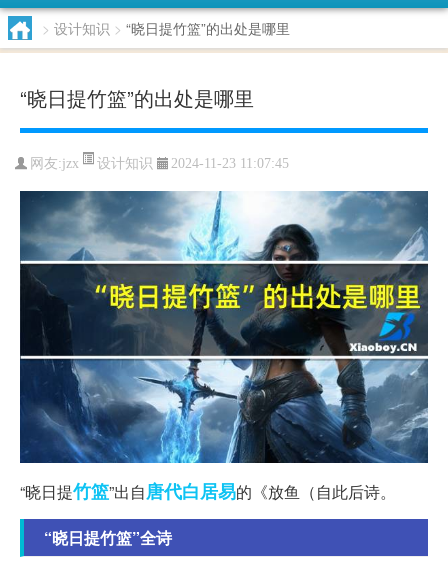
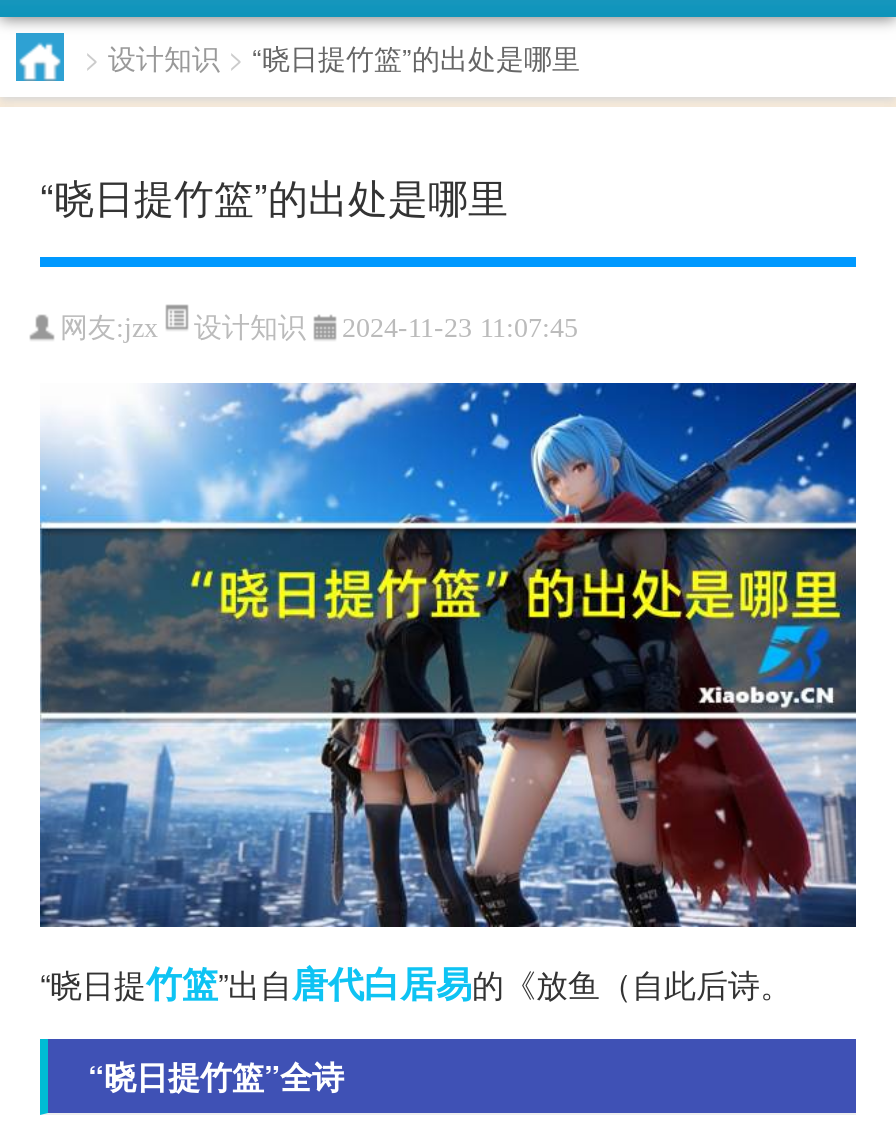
[19,190,428,464] [image] -> [38,381,856,929] [image]

